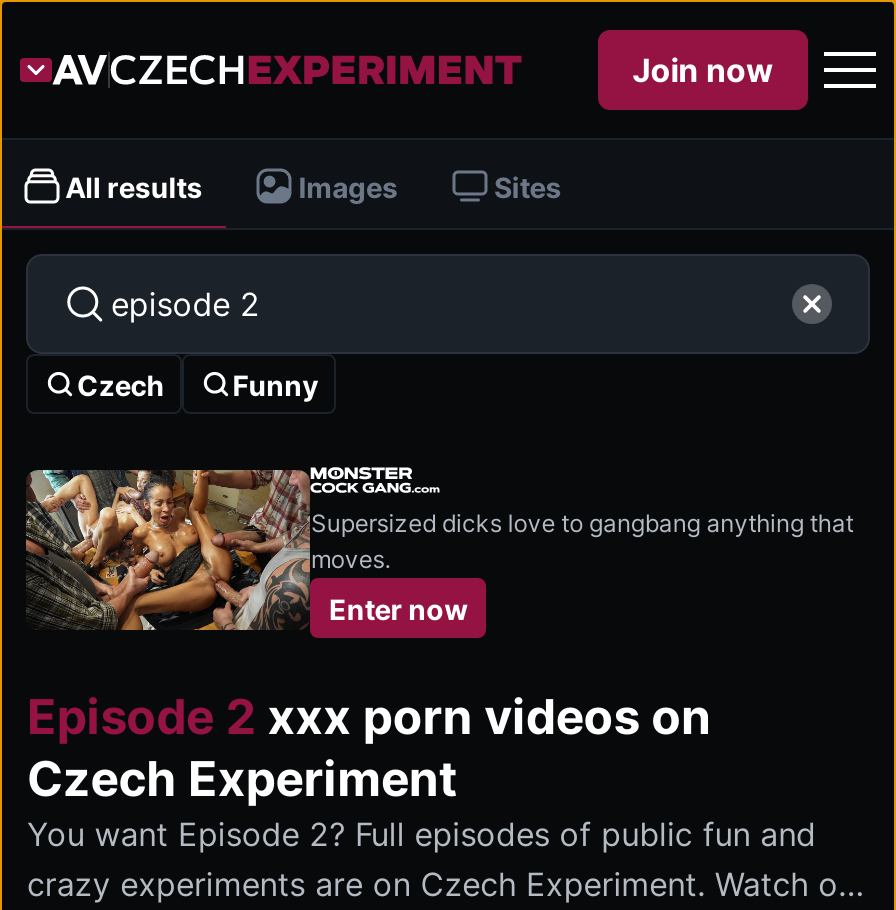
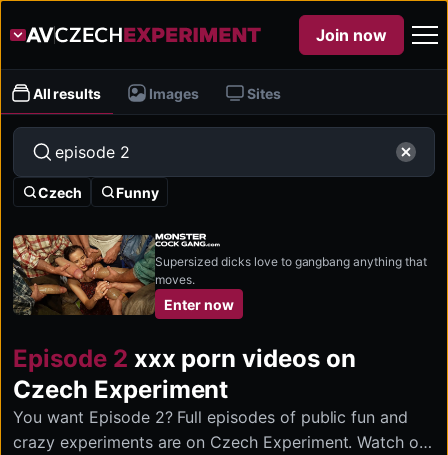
[26,468,310,632] [image] -> [12,234,155,315] [image]

